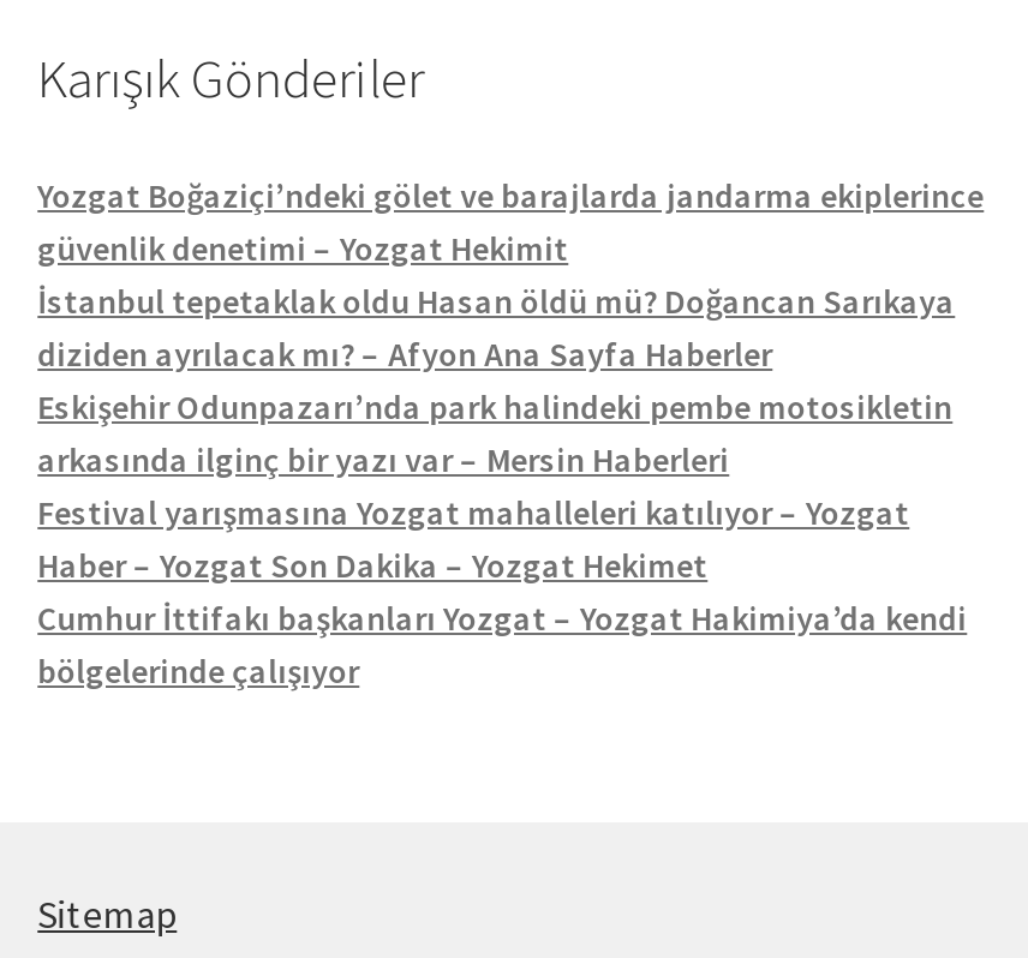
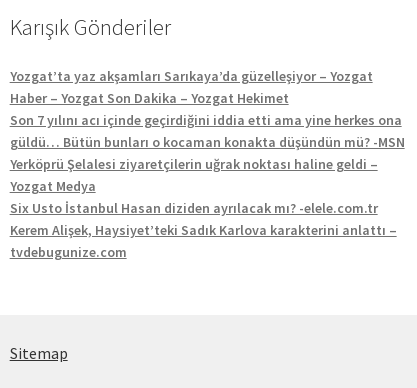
[37,174,984,534] Yozgat Boğaziçi’ndeki gölet ve barajlarda jandarma ekiplerince | güvenlik denetimi – Yozgat Hekimit | İstanbul tepetaklak oldu Hasan öldü mü? Doğancan Sarıkaya | diziden ayrılacak mı? – Afyon Ana Sayfa Haberler | Eskişehir Odunpazarı’nda park halindeki pembe motosikletin | arkasında ilginç bir yazı var – Mersin Haberleri | Festival yarışmasına Yozgat mahalleleri katılıyor – Yozgat -> [10,67,373,85] Yozgat’ta yaz akşamları Sarıkaya’da güzelleşiyor – Yozgat
moved [37,544,708,587] -> [10,89,289,107]: Haber – Yozgat Son Dakika – Yozgat Hekimet
[37,597,967,693] Cumhur İttifakı başkanları Yozgat – Yozgat Hakimiya’da kendi | bölgelerinde çalışıyor -> [10,111,405,261] Son 7 yılını acı içinde geçirdiğini iddia etti ama yine herkes ona | güldü… Bütün bunları o kocaman konakta düşündün mü? -MSN | Yerköprü Şelalesi ziyaretçilerin uğrak noktası haline geldi – | Yozgat Medya | Six Usto İstanbul Hasan diziden ayrılacak mı? -elele.com.tr | Kerem Alişek, Haysiyet’teki Sadık Karlova karakterini anlattı – | tvdebugunize.com

